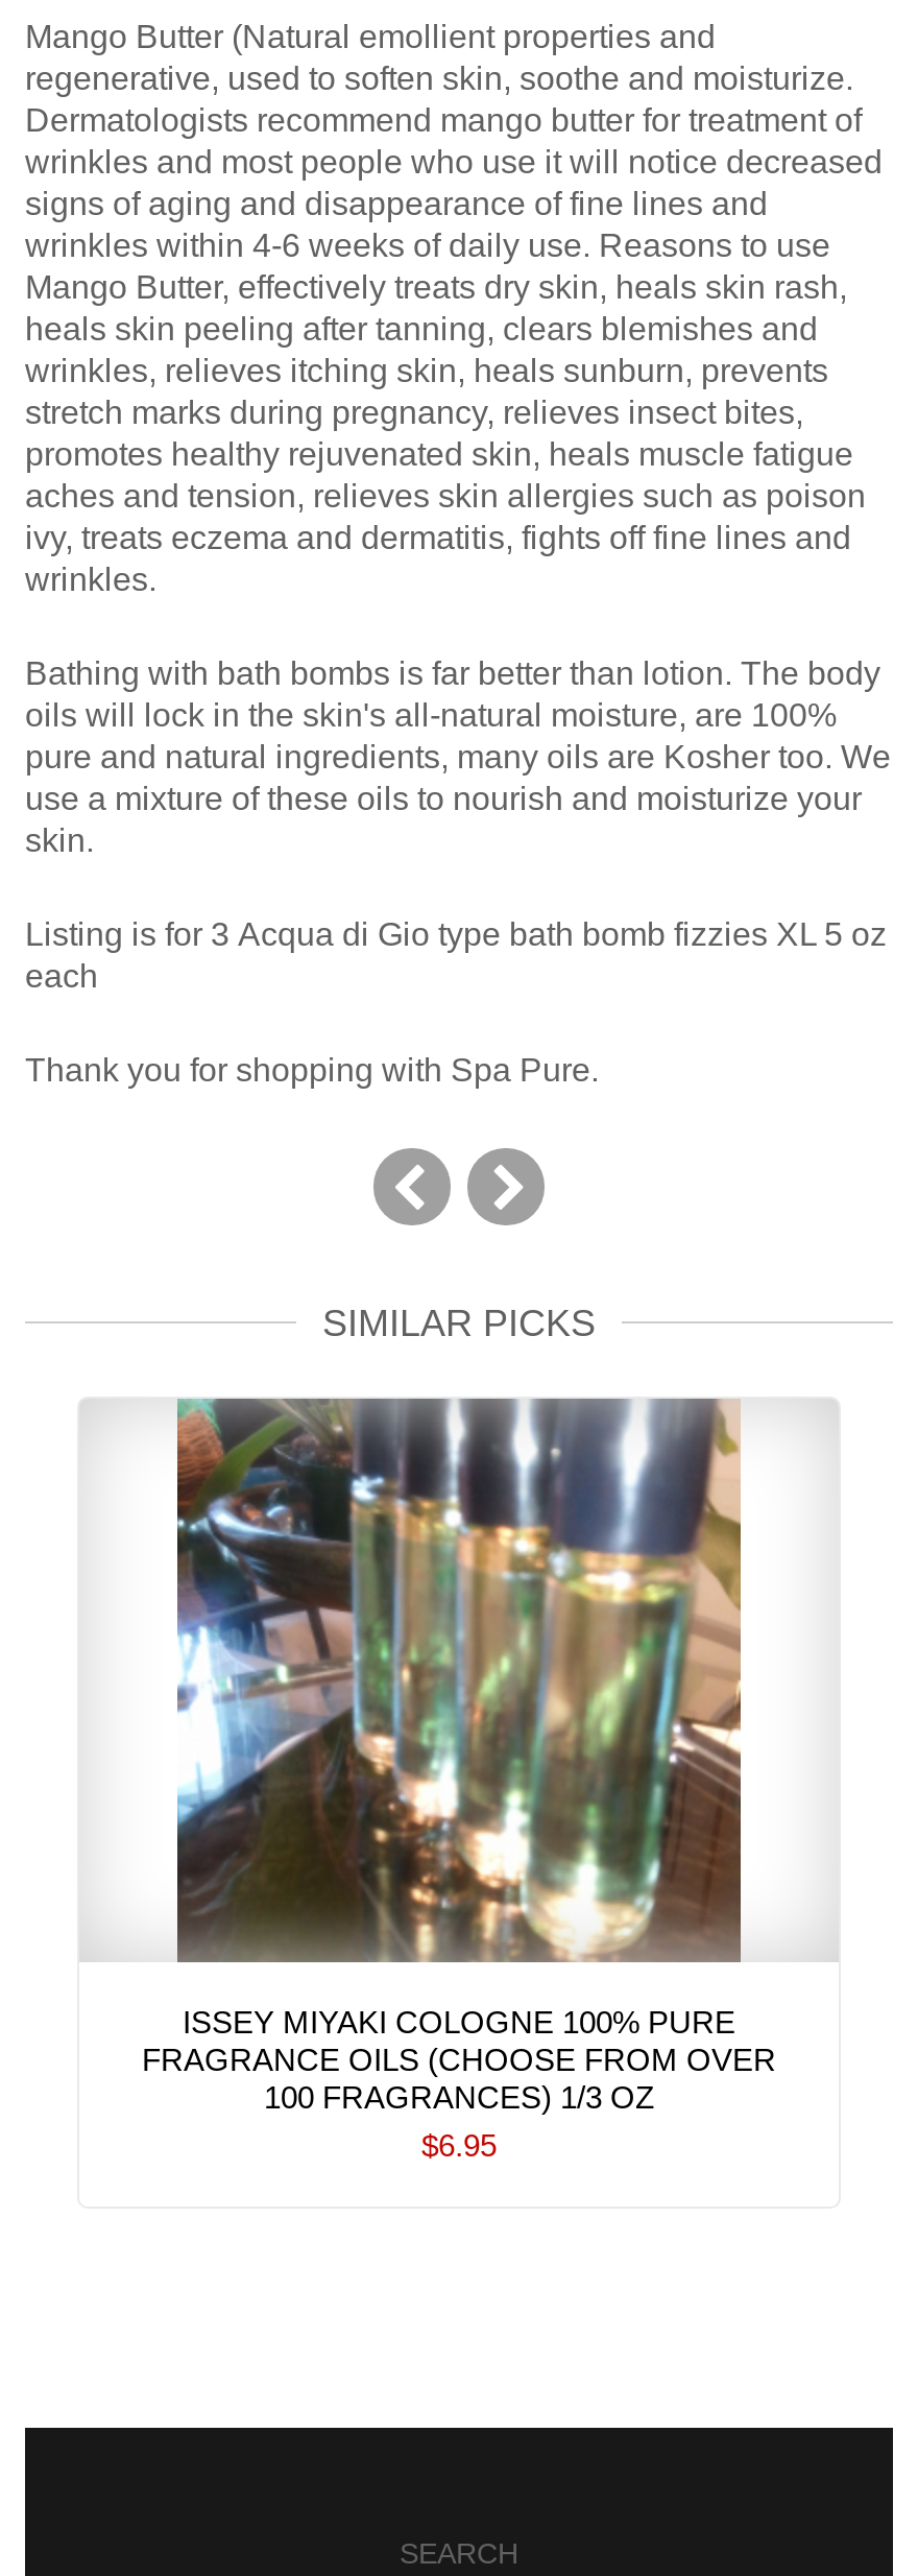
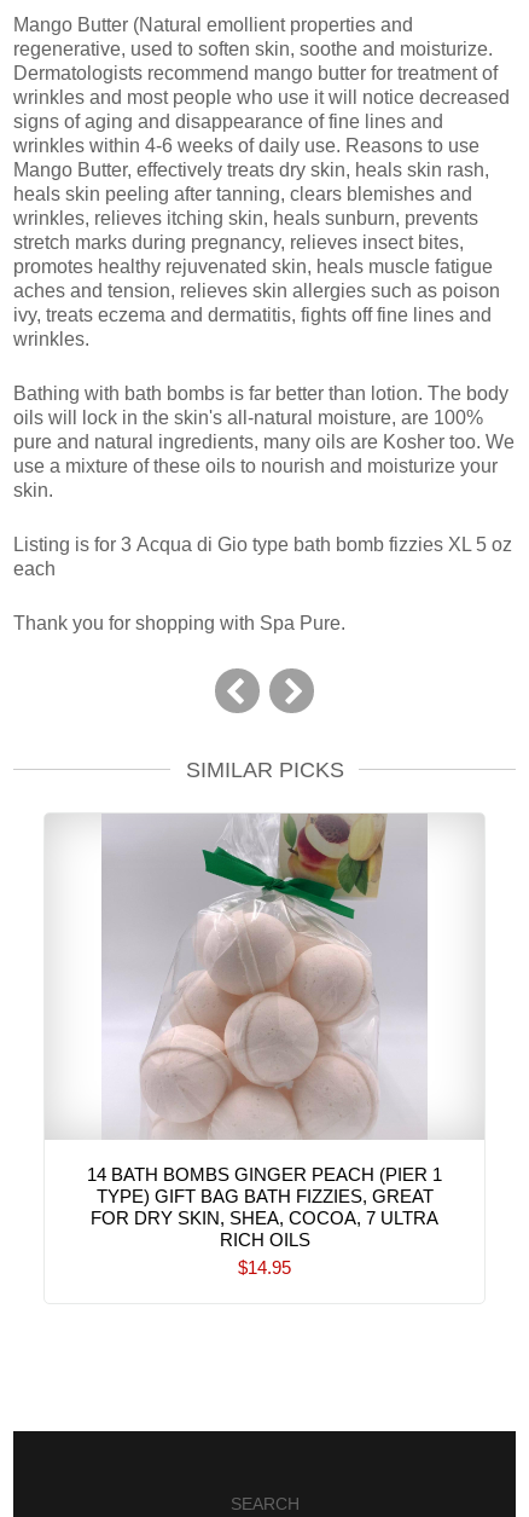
[142,1399,776,2163] [image] | ISSEY MIYAKI COLOGNE 100% PURE | FRAGRANCE OILS (CHOOSE FROM OVER | 100 FRAGRANCES) 1/3 OZ | $6.95 -> [87,813,442,1278] [image] | 14 BATH BOMBS GINGER PEACH (PIER 1 | TYPE) GIFT BAG BATH FIZZIES, GREAT | FOR DRY SKIN, SHEA, COCOA, 7 ULTRA | RICH OILS | $14.95

